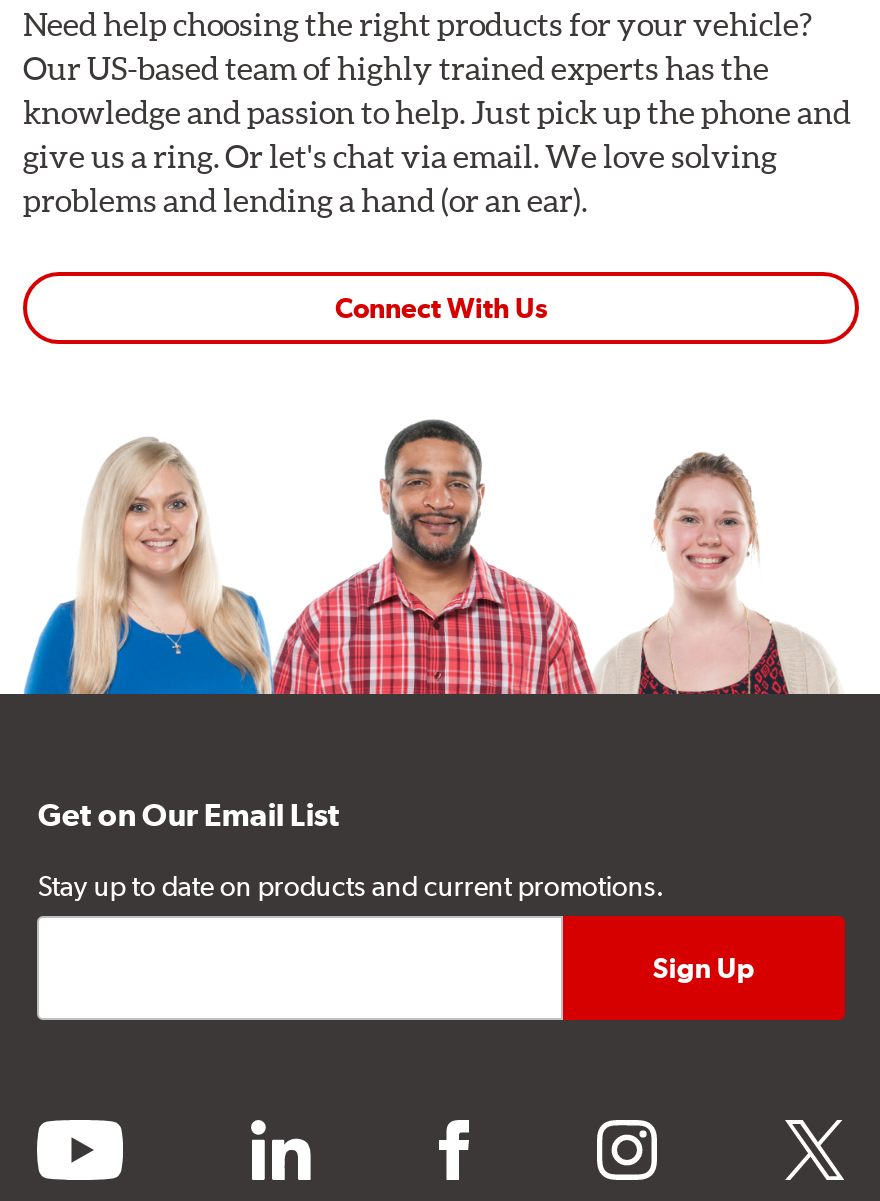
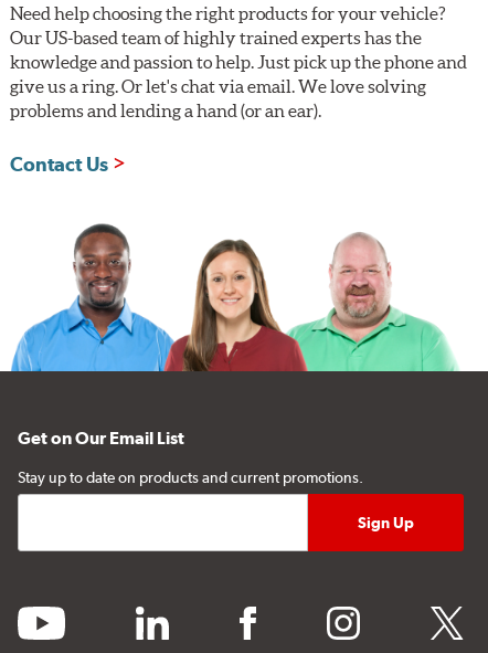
[335,293,547,325] Connect With Us -> [10,153,108,176] Contact Us
[29,418,837,696] [image] -> [17,223,455,372] [image]

